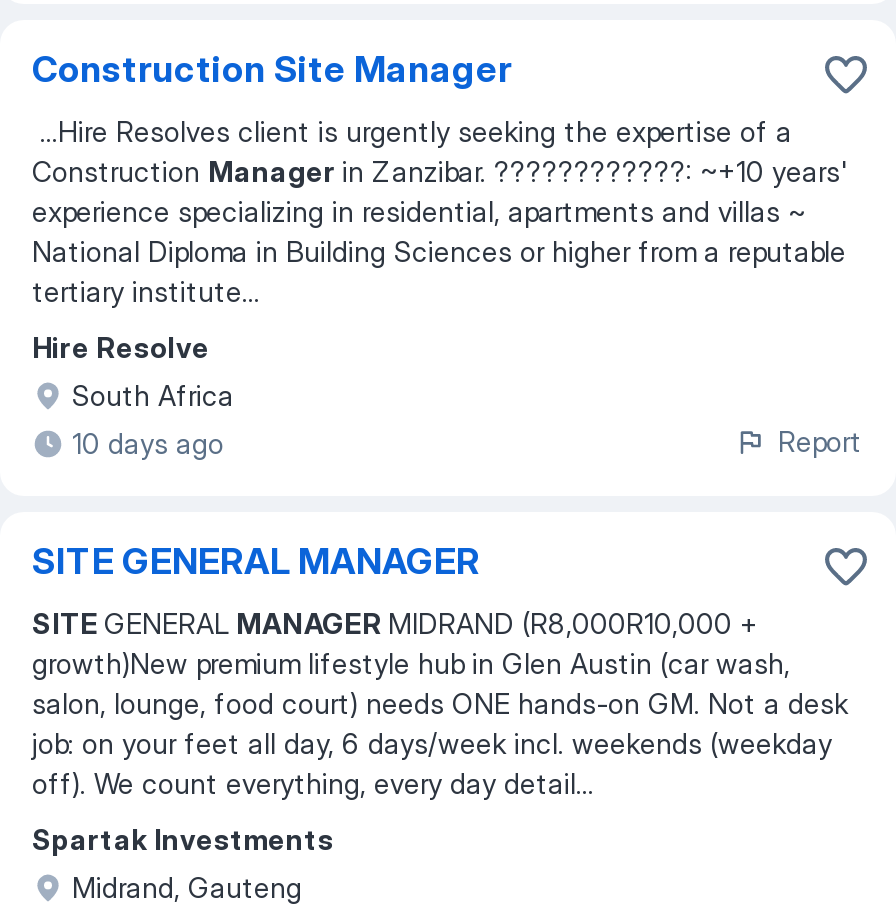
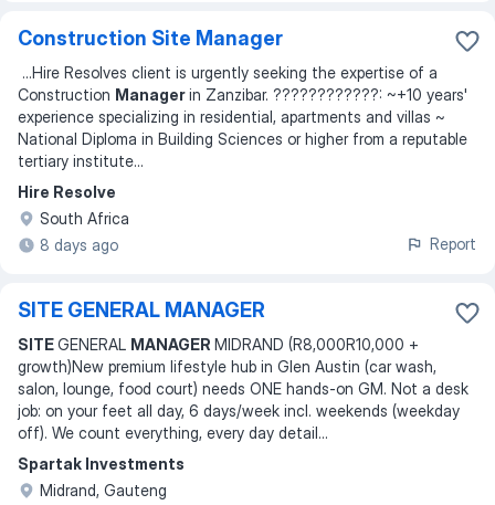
[72,426,224,460] 10 days ago -> [40,235,118,254] 8 days ago

